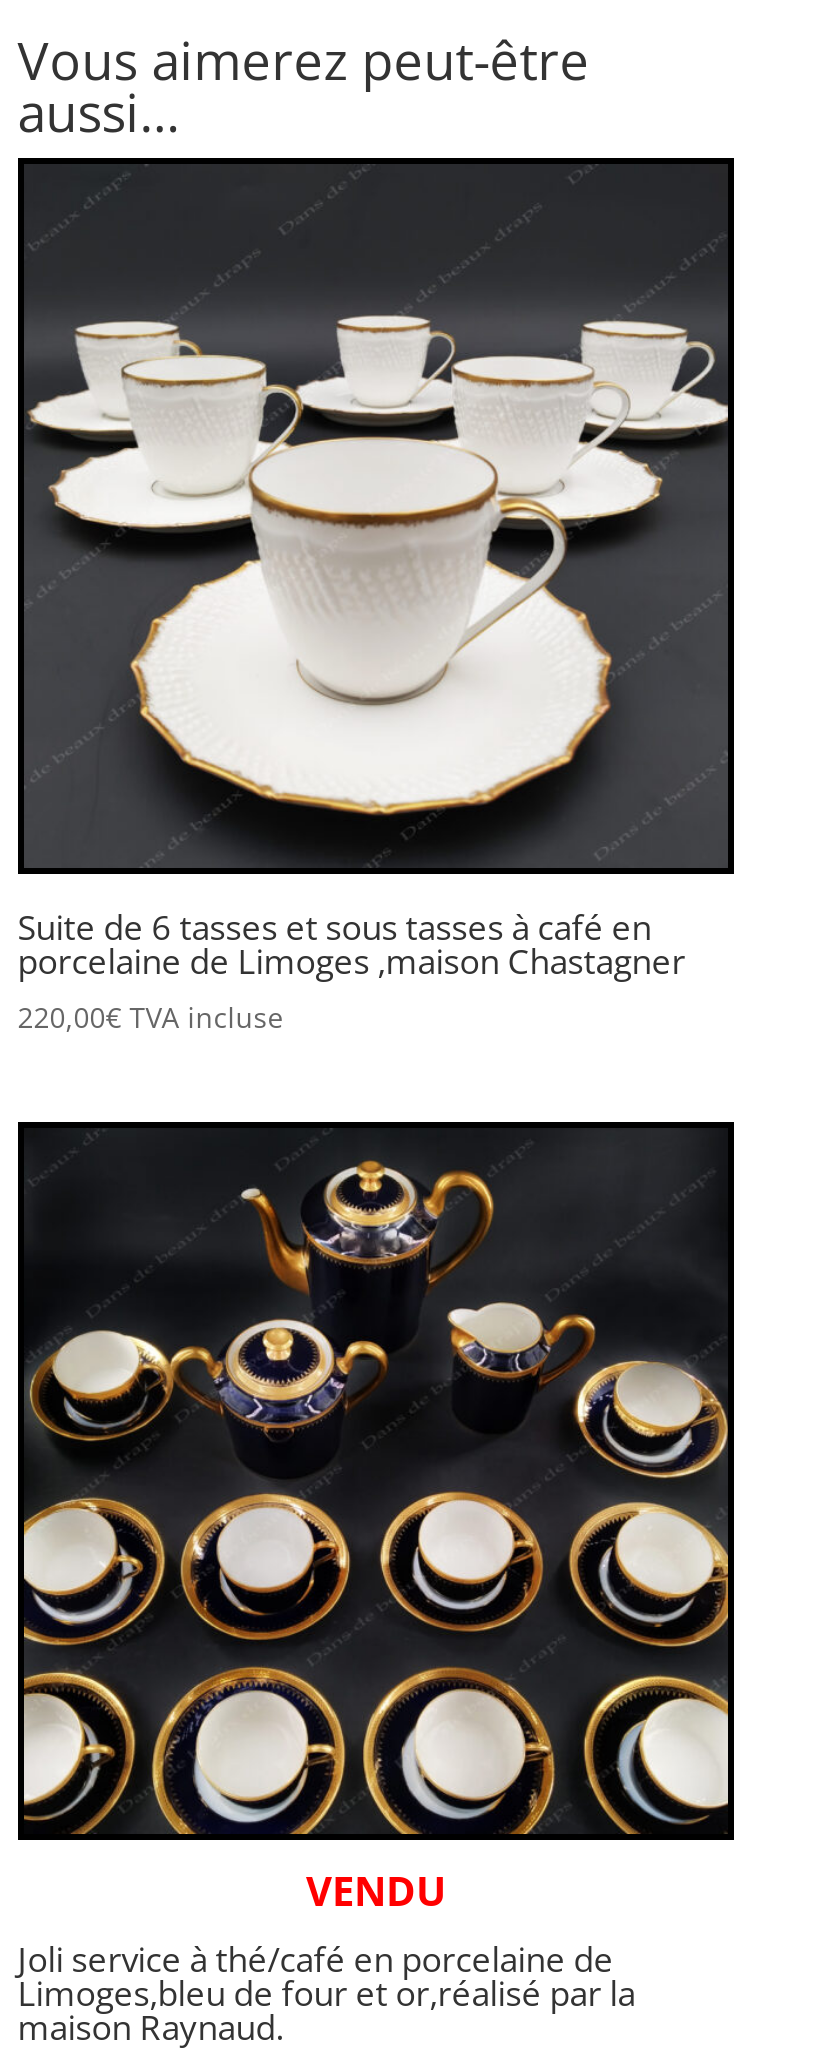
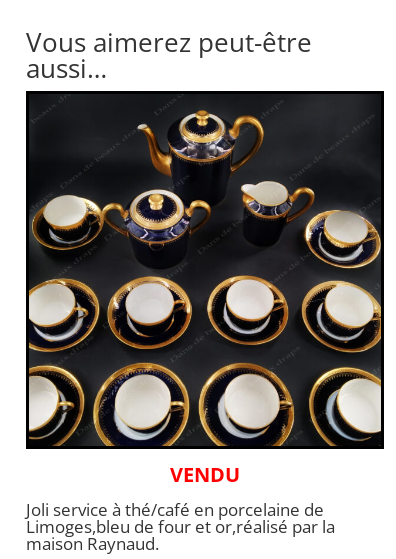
[18,198,730,1036] [image] | Suite de 6 tasses et sous tasses à café en | porcelaine de Limoges ,maison Chastagner | 220,00€ TVA incluse -> none

